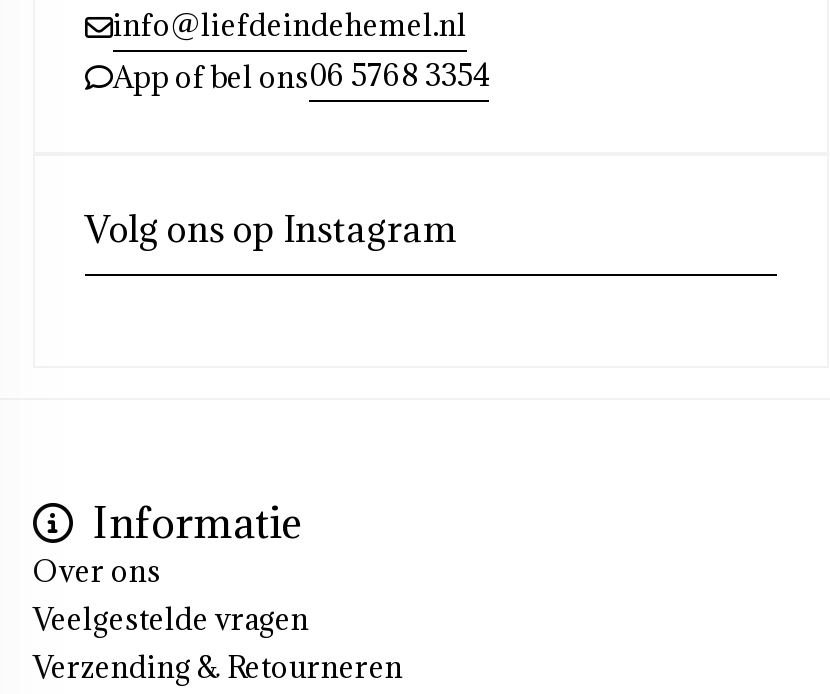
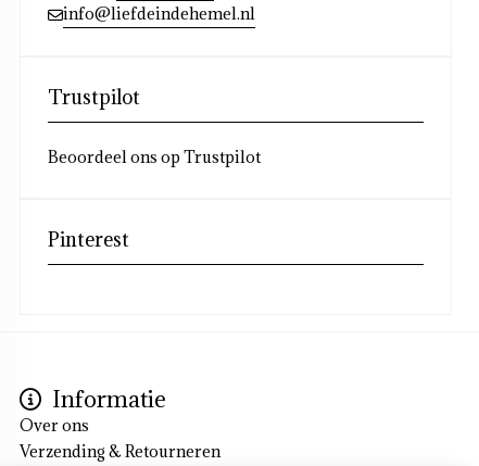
[85,57,489,253] App of bel ons06 5768 3354 | Volg ons op Instagram -> [48,85,261,252] Trustpilot | Beoordeel ons op Trustpilot | Pinterest
moved [33,497,303,591] -> [20,385,166,436]: Informatie | Over ons
[33,601,309,639] Veelgestelde vragen -> none

